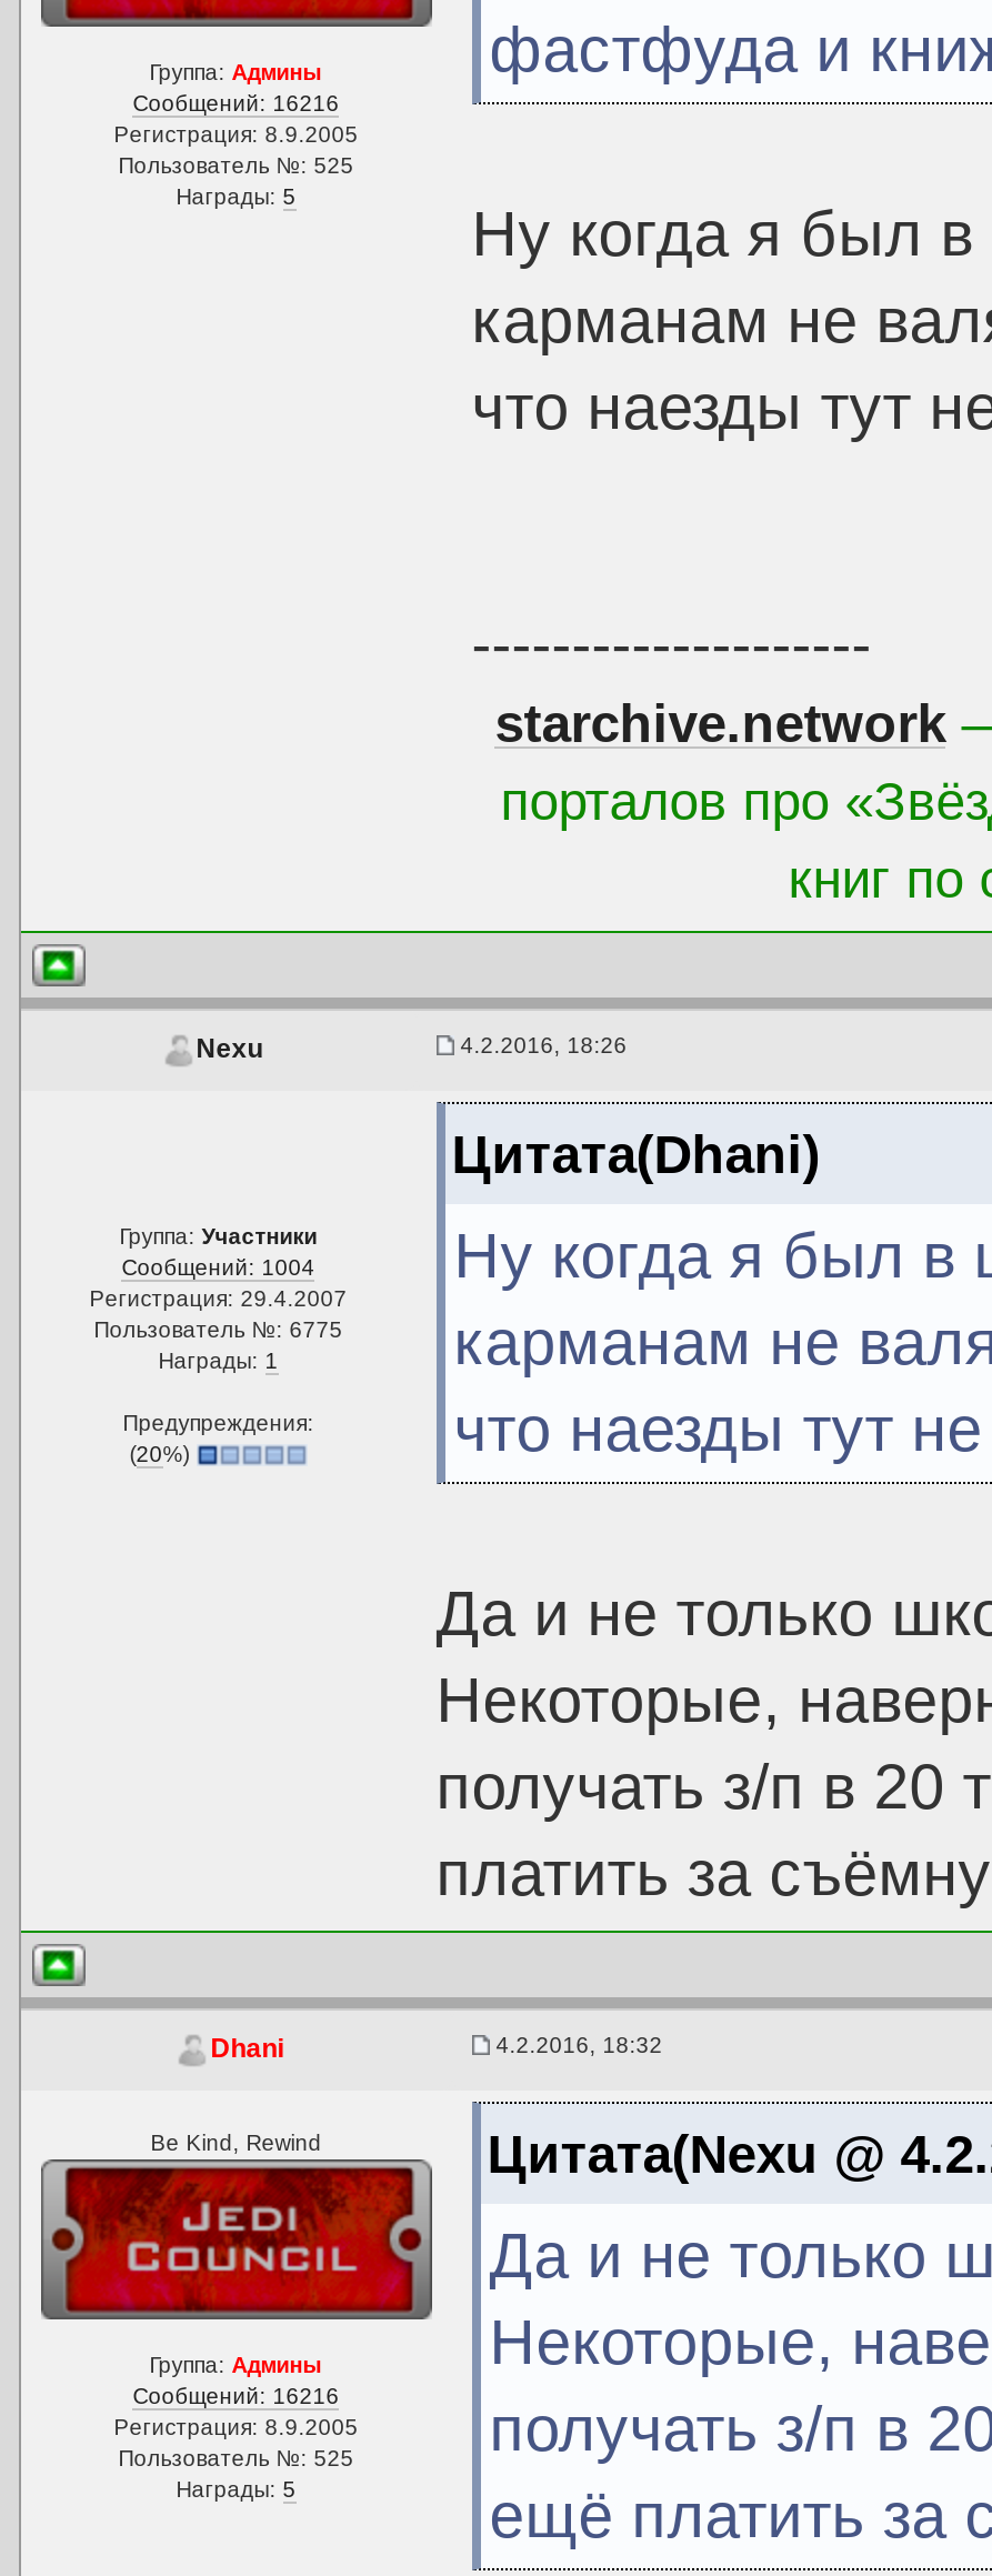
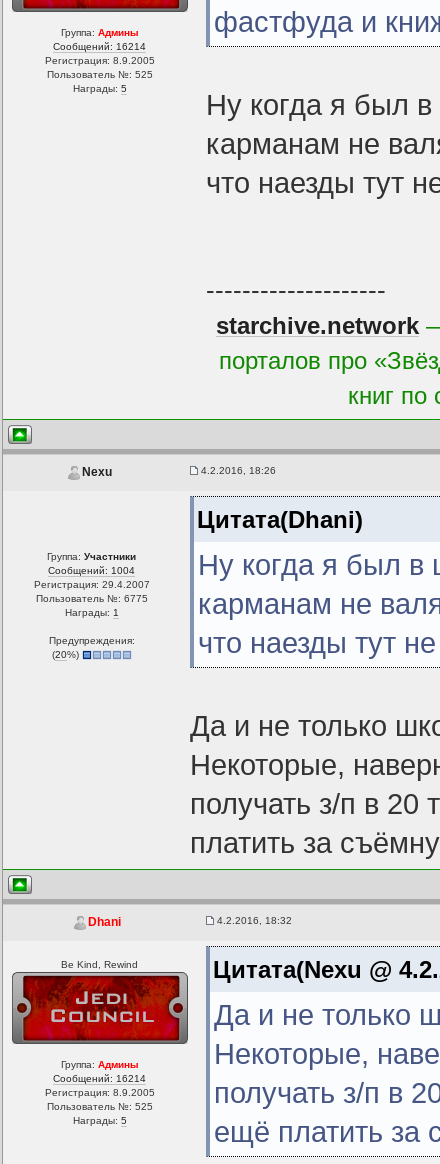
[133,91,339,116] Сообщений: 16216 -> [53,41,146,52] Сообщений: 16214
[133,2384,339,2408] Сообщений: 16216 -> [53,1073,146,1084] Сообщений: 16214

